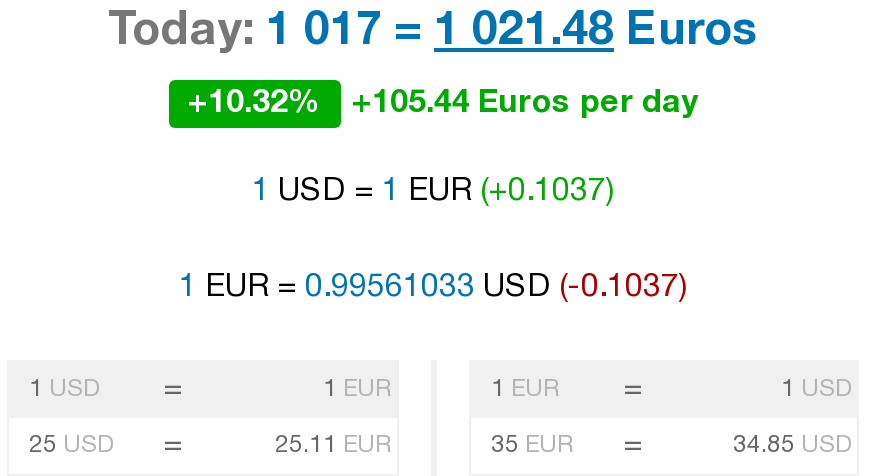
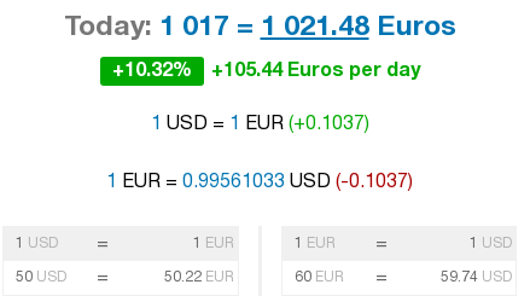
[29,434,113,456] 25 USD -> [16,270,66,284] 50 USD
[275,434,391,456] 25.11 EUR -> [164,270,234,284] 50.22 EUR
[491,434,573,456] 35 EUR -> [295,270,344,284] 60 EUR
[733,434,851,456] 34.85 USD -> [441,270,512,284] 59.74 USD

